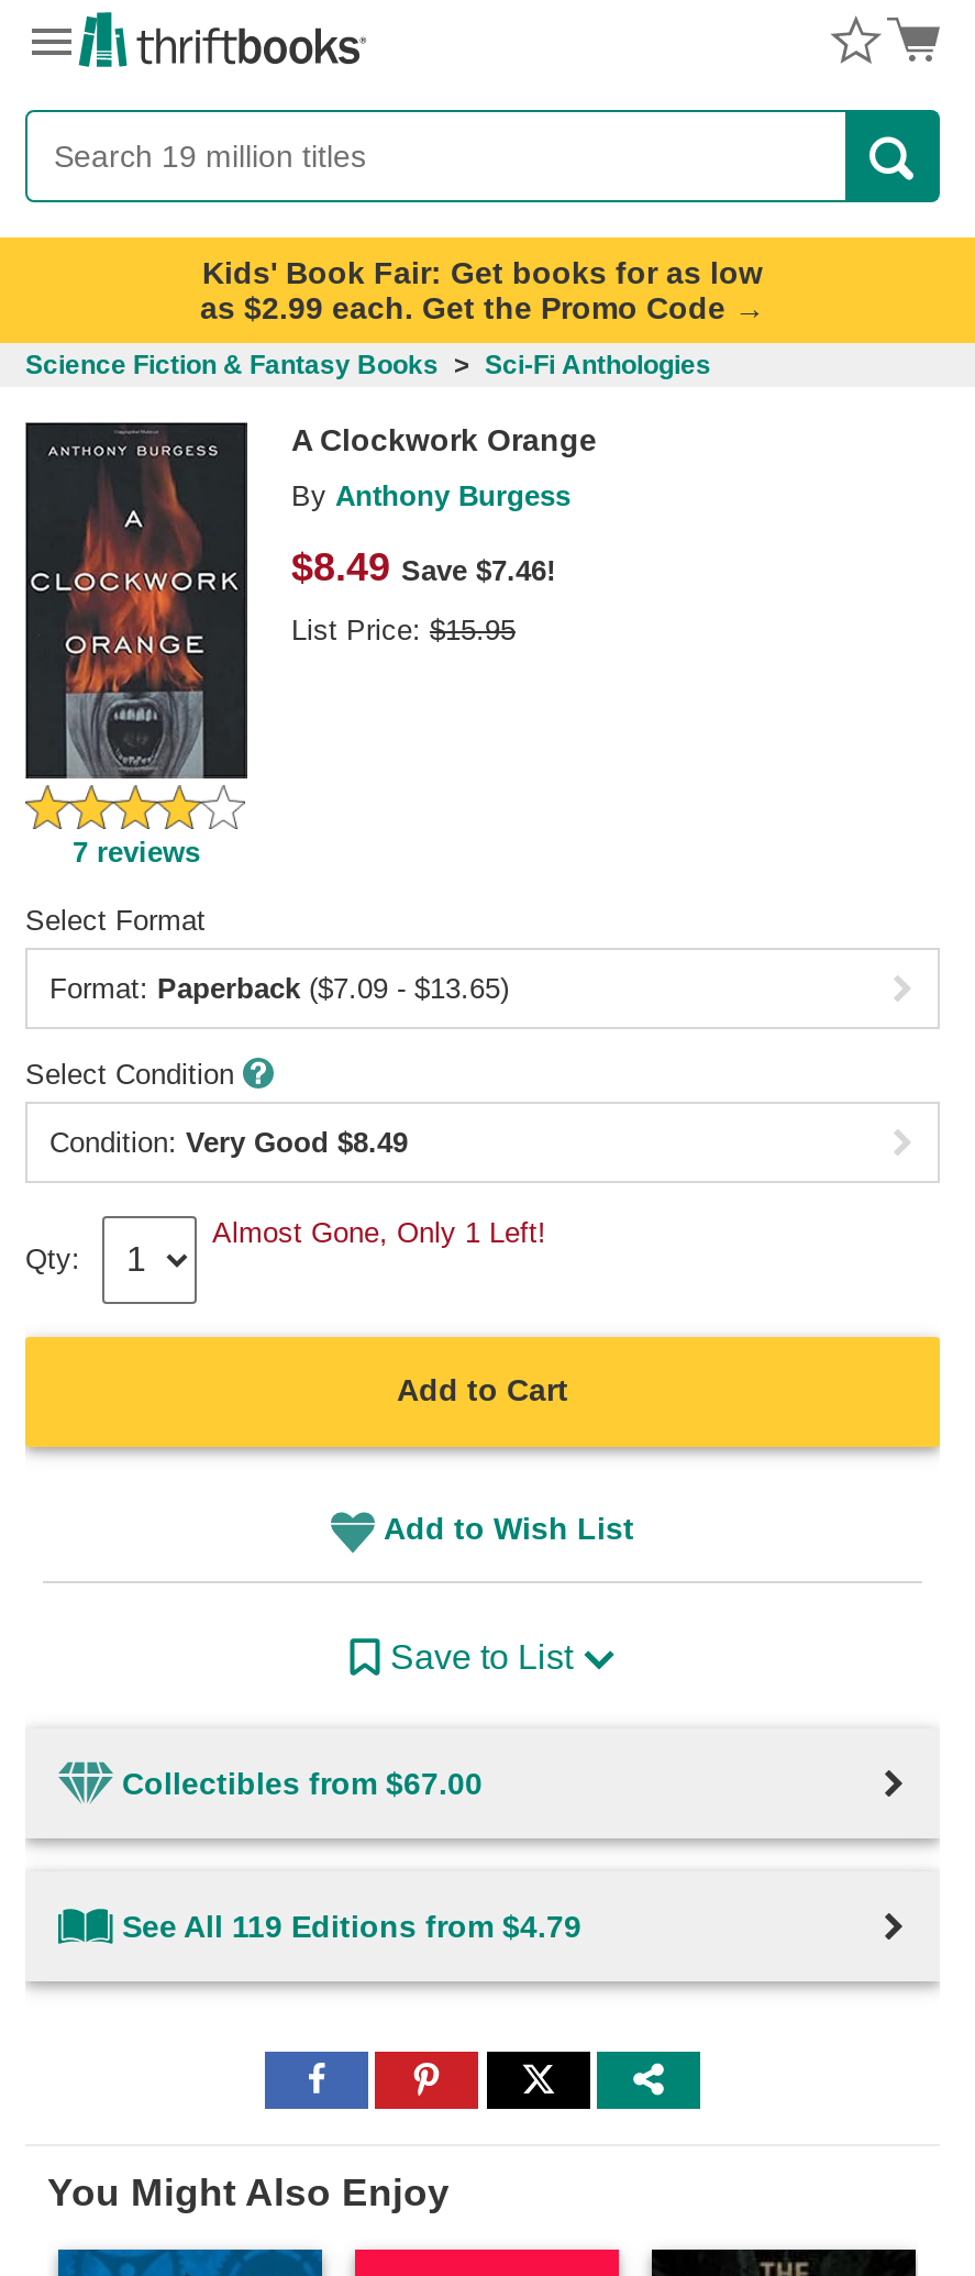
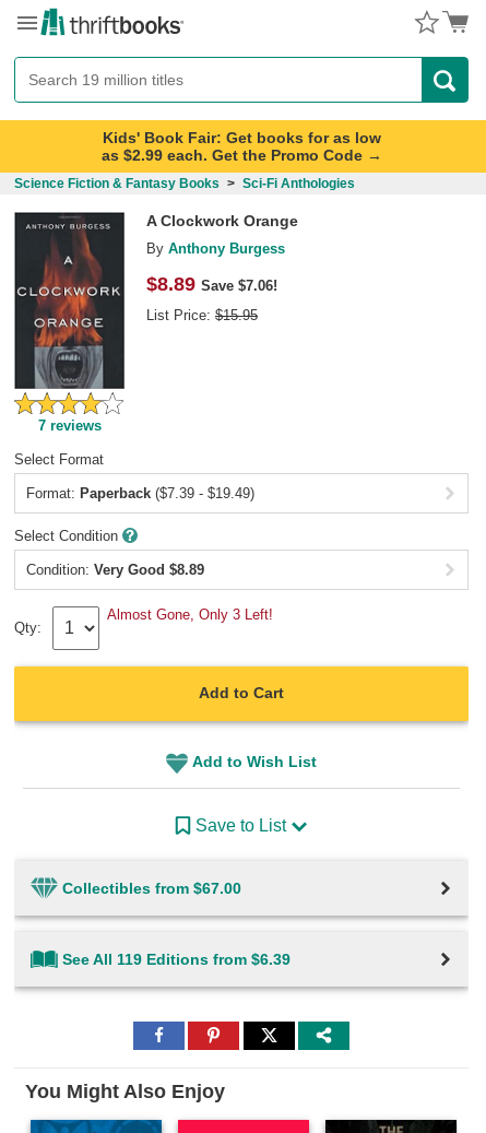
[291,546,555,590] $8.49 Save $7.46! -> [146,274,277,295] $8.89 Save $7.06!
[49,972,509,1005] Format: Paperback ($7.09 - $13.65) -> [26,485,254,501] Format: Paperback ($7.39 - $19.49)
[49,1125,408,1158] Condition: Very Good $8.49 -> [26,561,204,578] Condition: Very Good $8.89
[212,1216,546,1249] Almost Gone, Only 1 Left! -> [107,606,273,623] Almost Gone, Only 3 Left!
[122,1910,581,1945] See All 119 Editions from $4.79 -> [62,951,291,968] See All 119 Editions from $6.39

